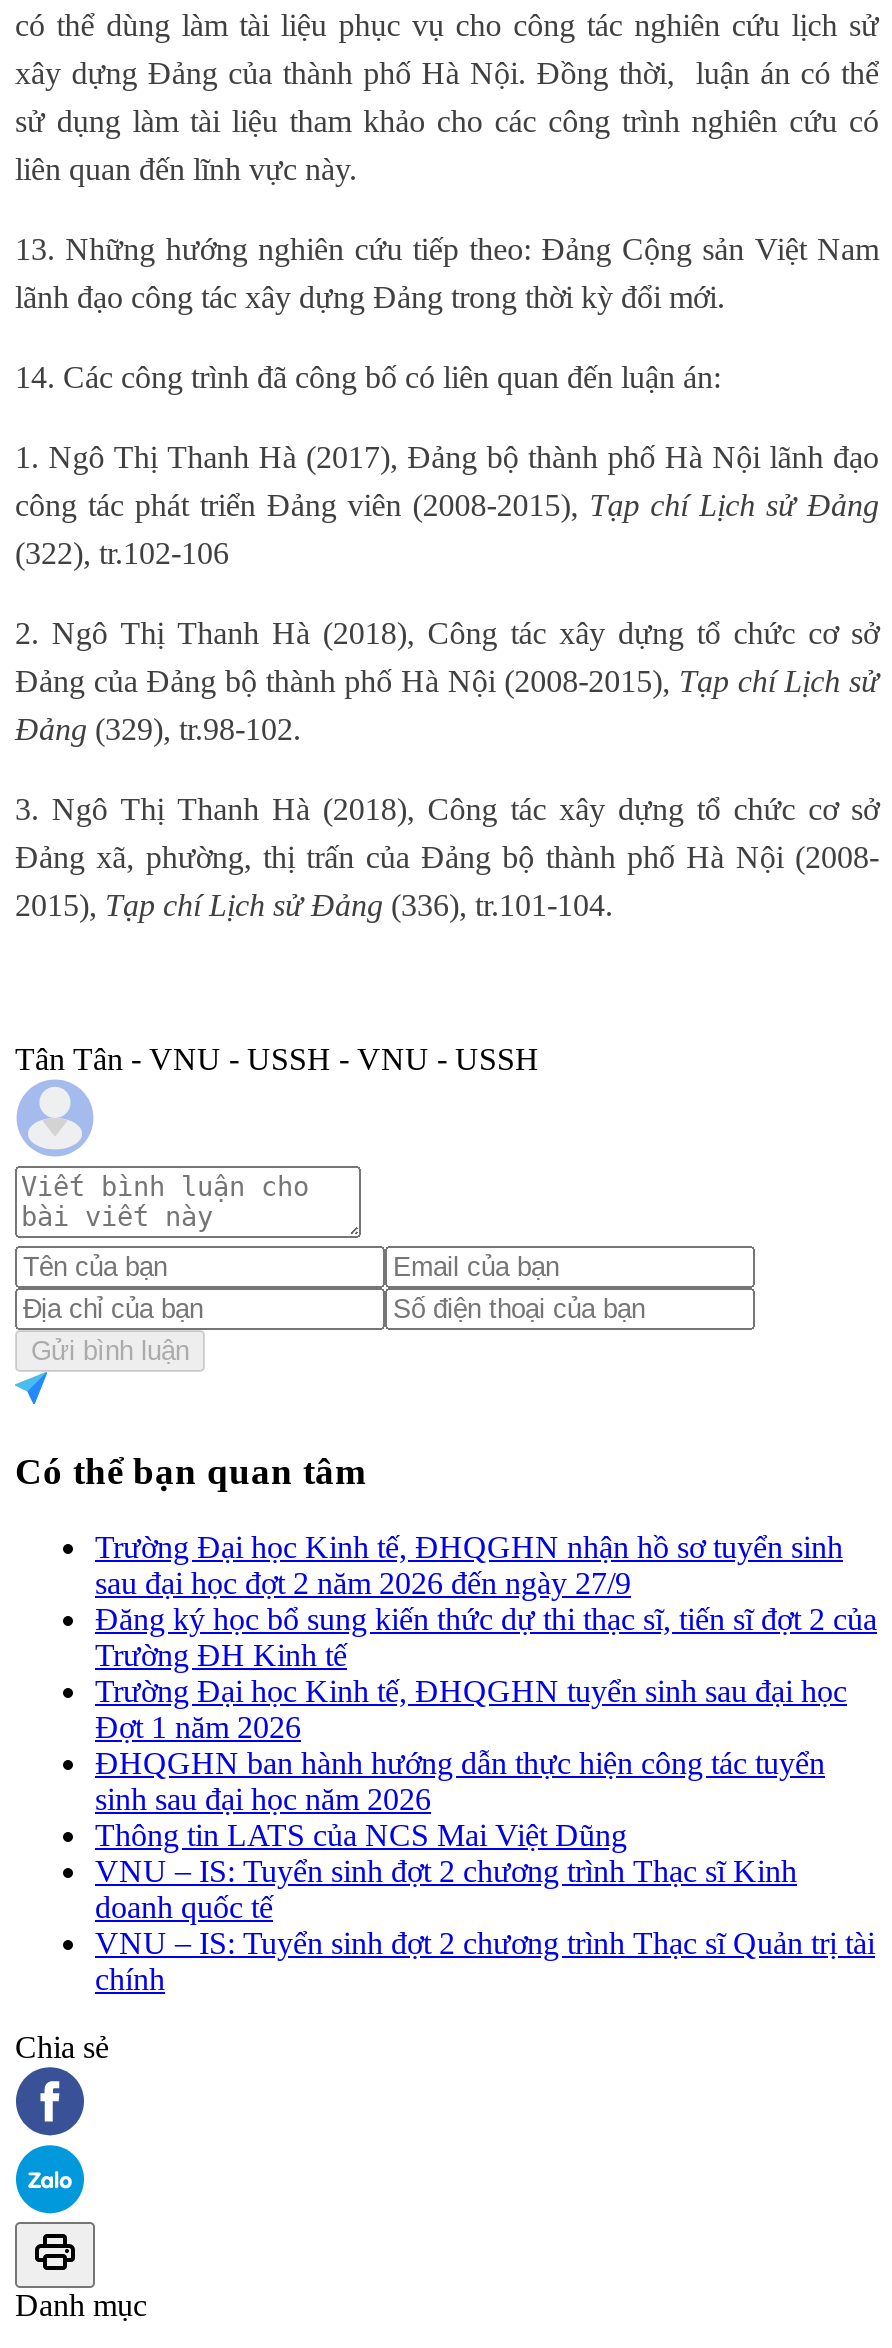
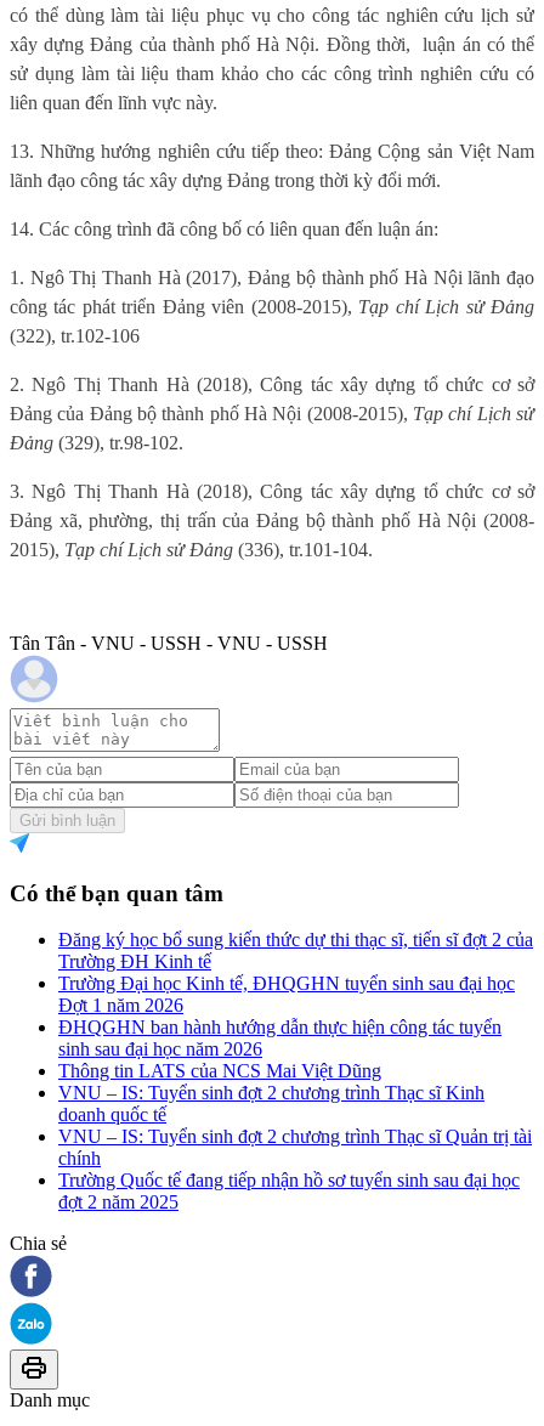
[95,1530,843,1600] Trường Đại học Kinh tế, ĐHQGHN nhận hồ sơ tuyển sinh | sau đại học đợt 2 năm 2026 đến ngày 27/9 -> none
moved [95,1602,877,1996] -> [58,929,533,1169]: Đăng ký học bổ sung kiến thức dự thi thạc sĩ, tiến sĩ đợt 2 của | Trường ĐH Kinh tế | Trường Đại học Kinh tế, ĐHQGHN tuyển sinh sau đại học | ... | VNU – IS: Tuyển sinh đợt 2 chương trình Thạc sĩ Quản trị tài | chính
none -> [58,1170,520,1212] Trường Quốc tế đang tiếp nhận hồ sơ tuyển sinh sau đại học | đợt 2 năm 2025

